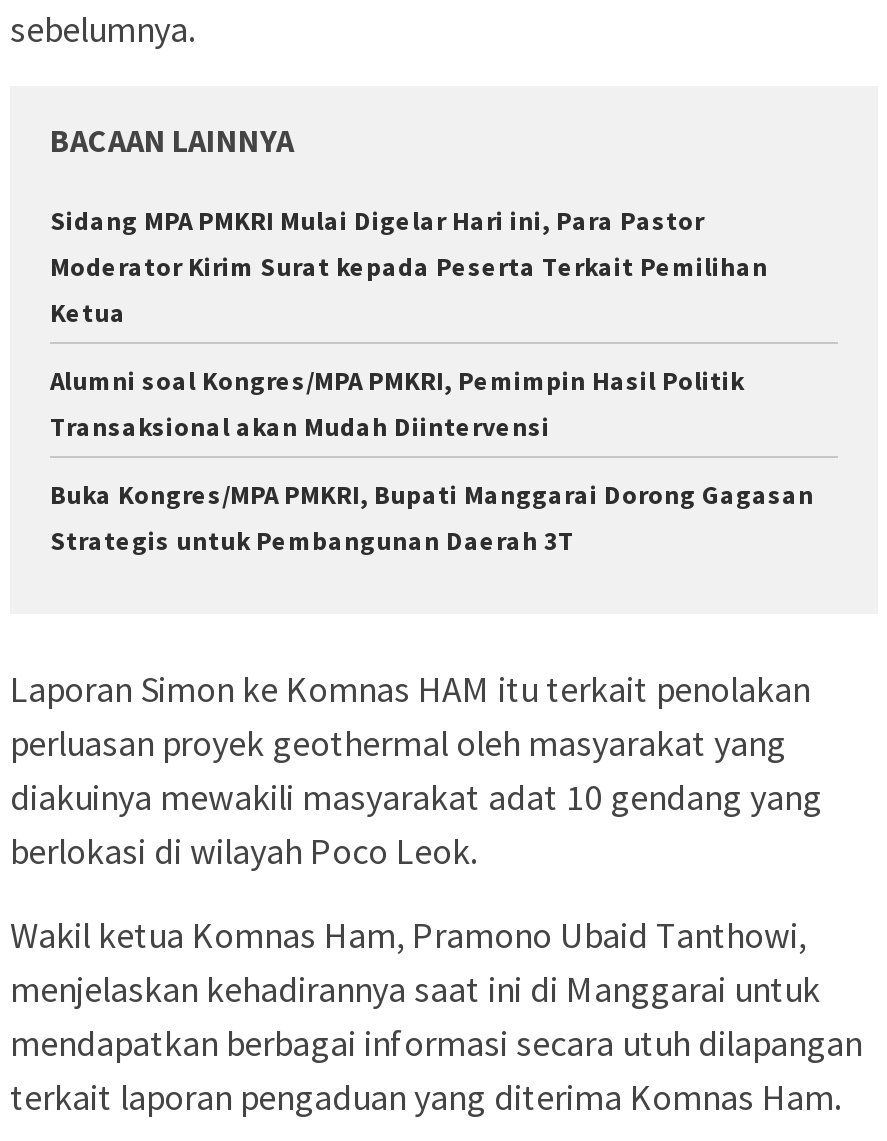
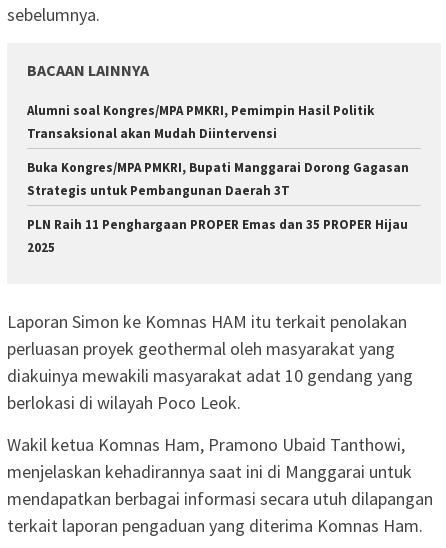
[50,204,768,330] Sidang MPA PMKRI Mulai Digelar Hari ini, Para Pastor | Moderator Kirim Surat kepada Peserta Terkait Pemilihan | Ketua -> none
moved [50,364,814,558] -> [27,102,409,199]: Alumni soal Kongres/MPA PMKRI, Pemimpin Hasil Politik | Transaksional akan Mudah Diintervensi | Buka Kongres/MPA PMKRI, Bupati Manggarai Dorong Gagasan | Strategis untuk Pembangunan Daerah 3T
none -> [27,216,408,256] PLN Raih 11 Penghargaan PROPER Emas dan 35 PROPER Hijau | 2025

